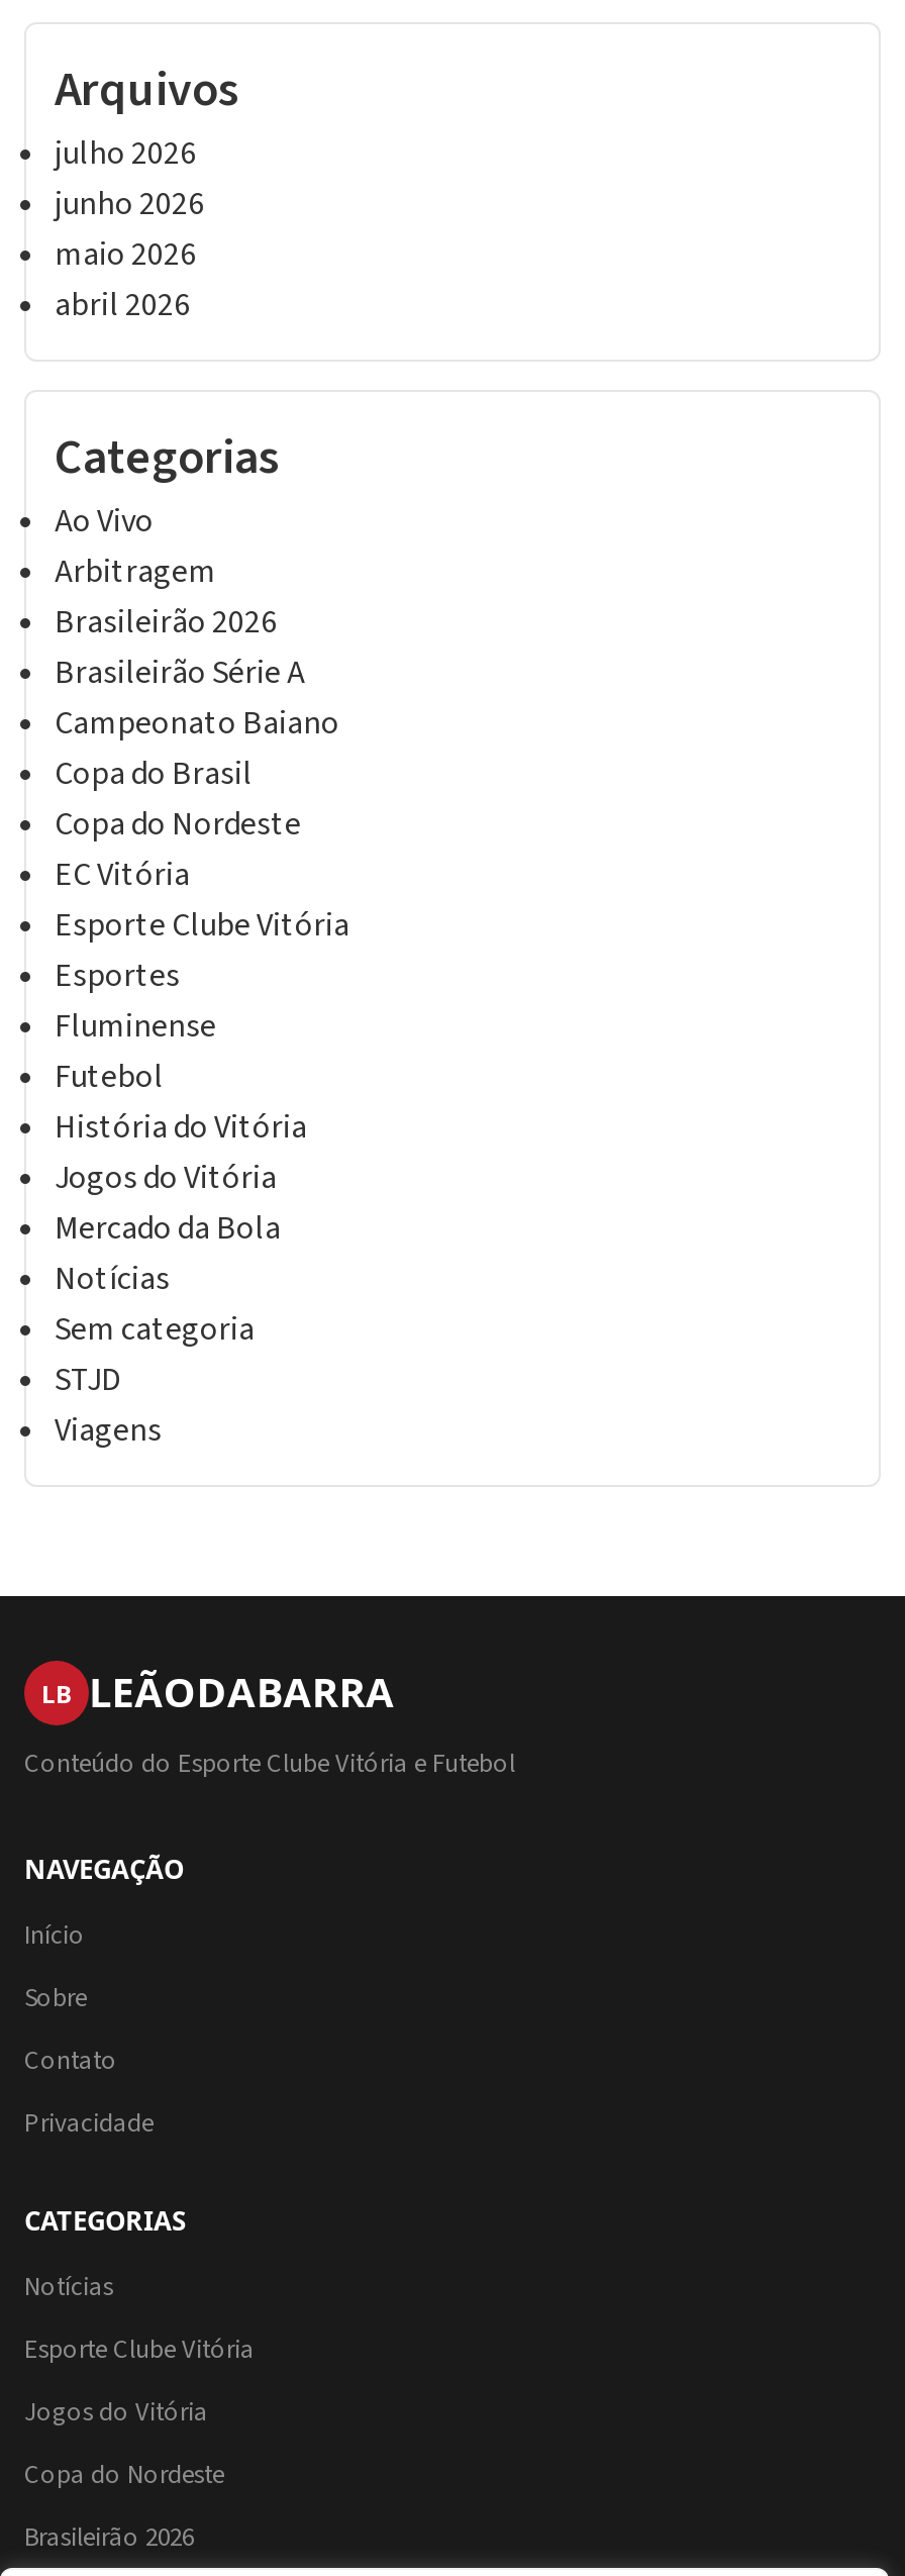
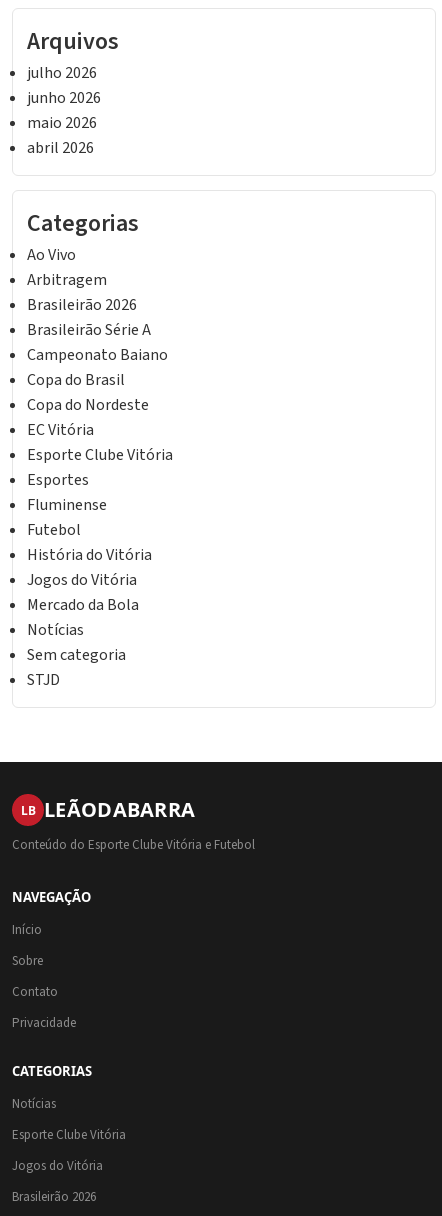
[55,1408,162,1453] Viagens -> none
[24,2457,224,2493] Copa do Nordeste -> none

